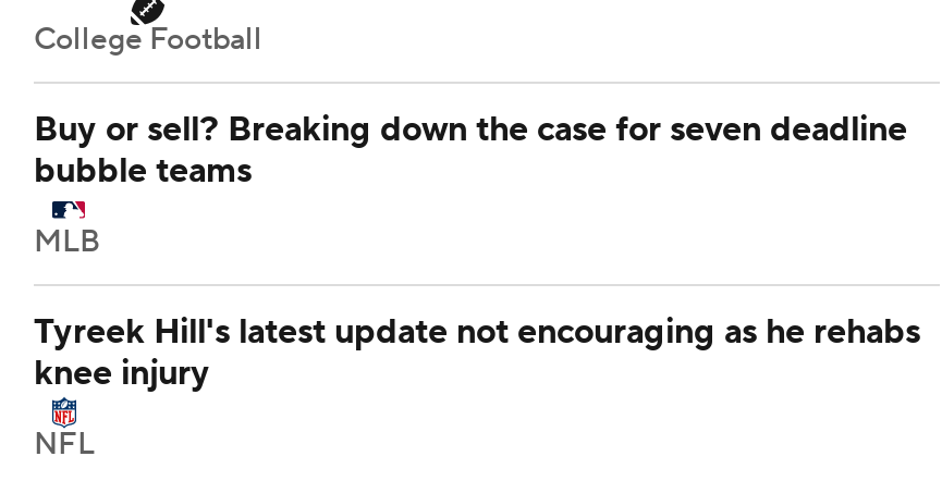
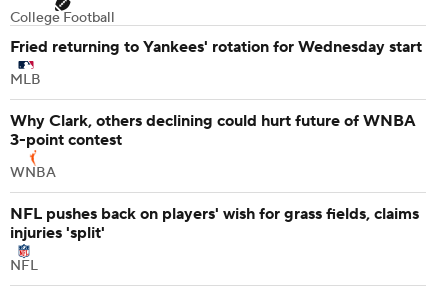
[34,106,907,191] Buy or sell? Breaking down the case for seven deadline | bubble teams -> [10,37,422,57] Fried returning to Yankees' rotation for Wednesday start
moved [34,222,101,261] -> [10,71,41,89]: MLB
[34,309,920,394] Tyreek Hill's latest update not encouraging as he rehabs | knee injury -> [10,111,419,243] Why Clark, others declining could hurt future of WNBA | 3-point contest | WNBA | NFL pushes back on players' wish for grass fields, claims | injuries 'split'

